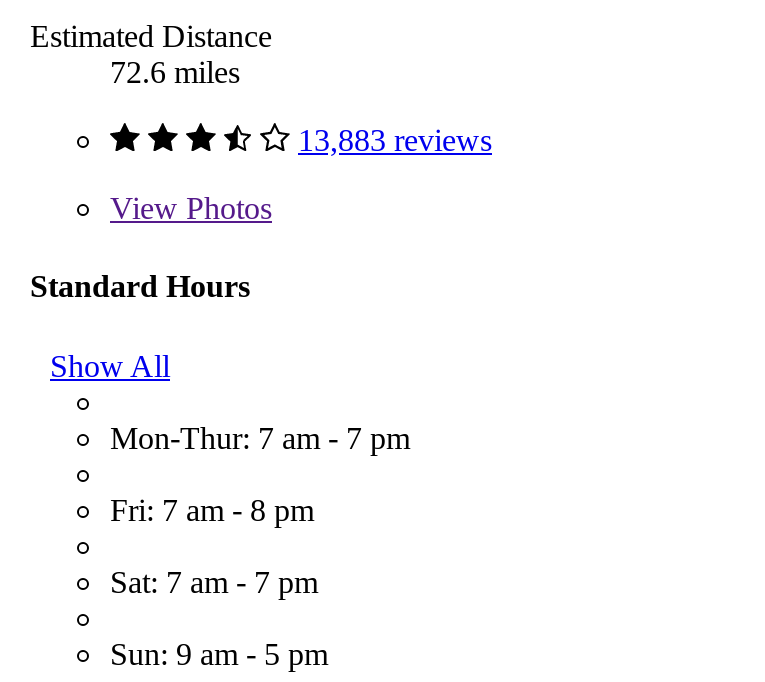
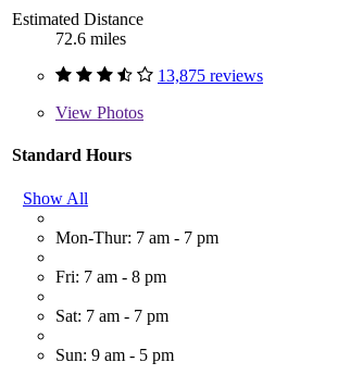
[298,123,492,157] 13,883 reviews -> [158,66,263,85] 13,875 reviews

